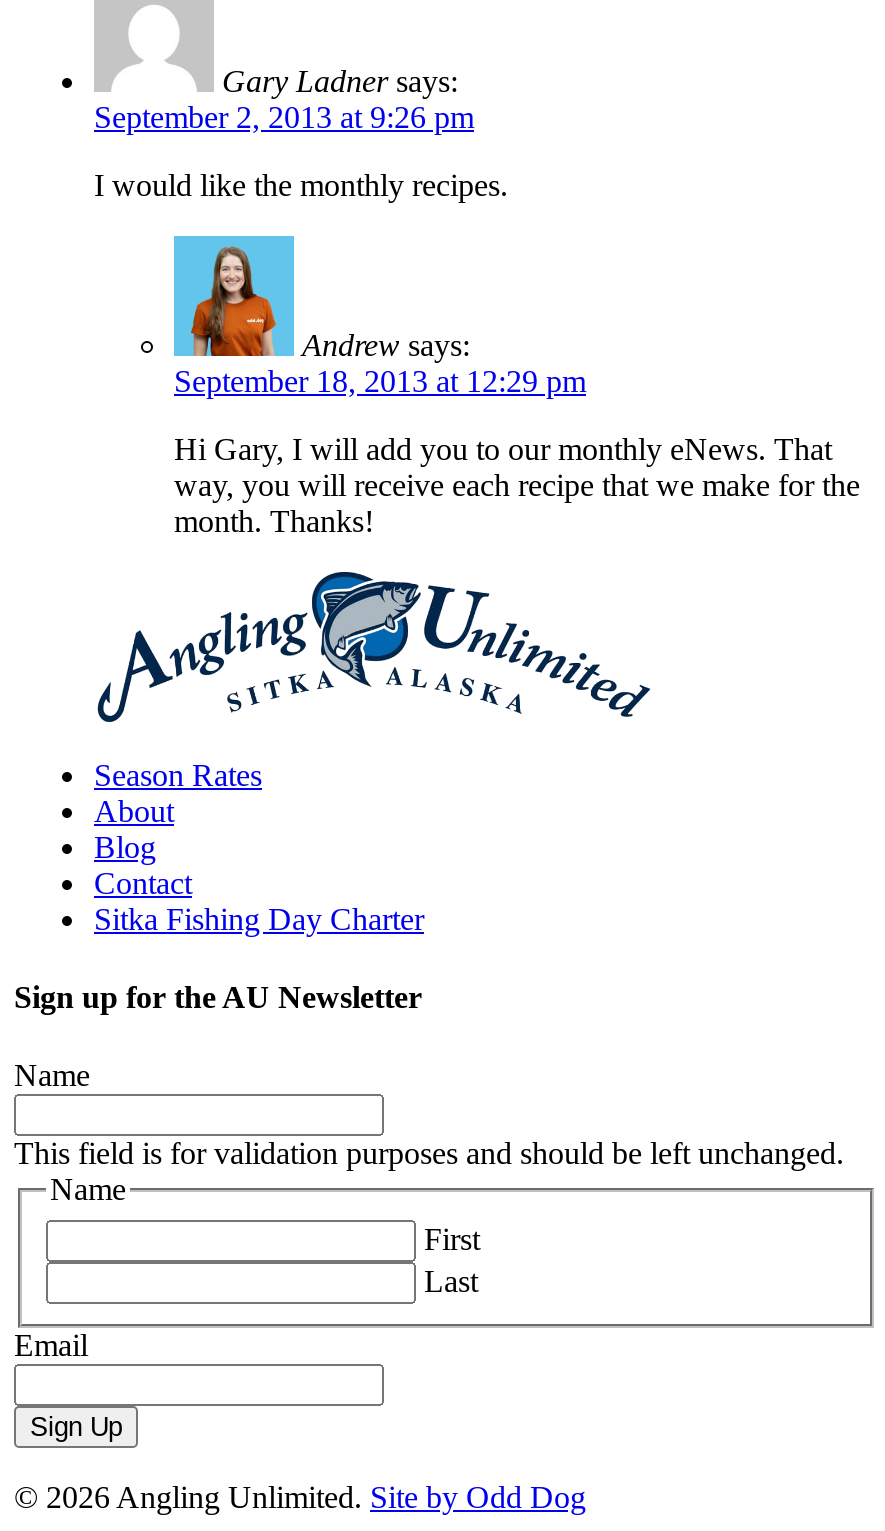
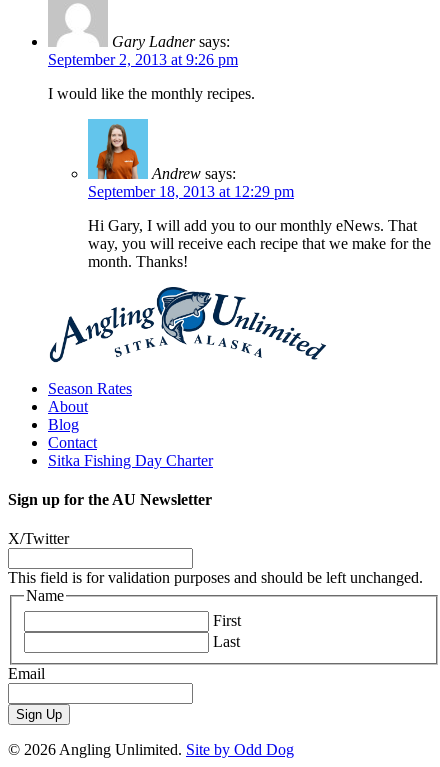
[14,1058,90,1092] Name -> [8,530,69,547] X/Twitter

